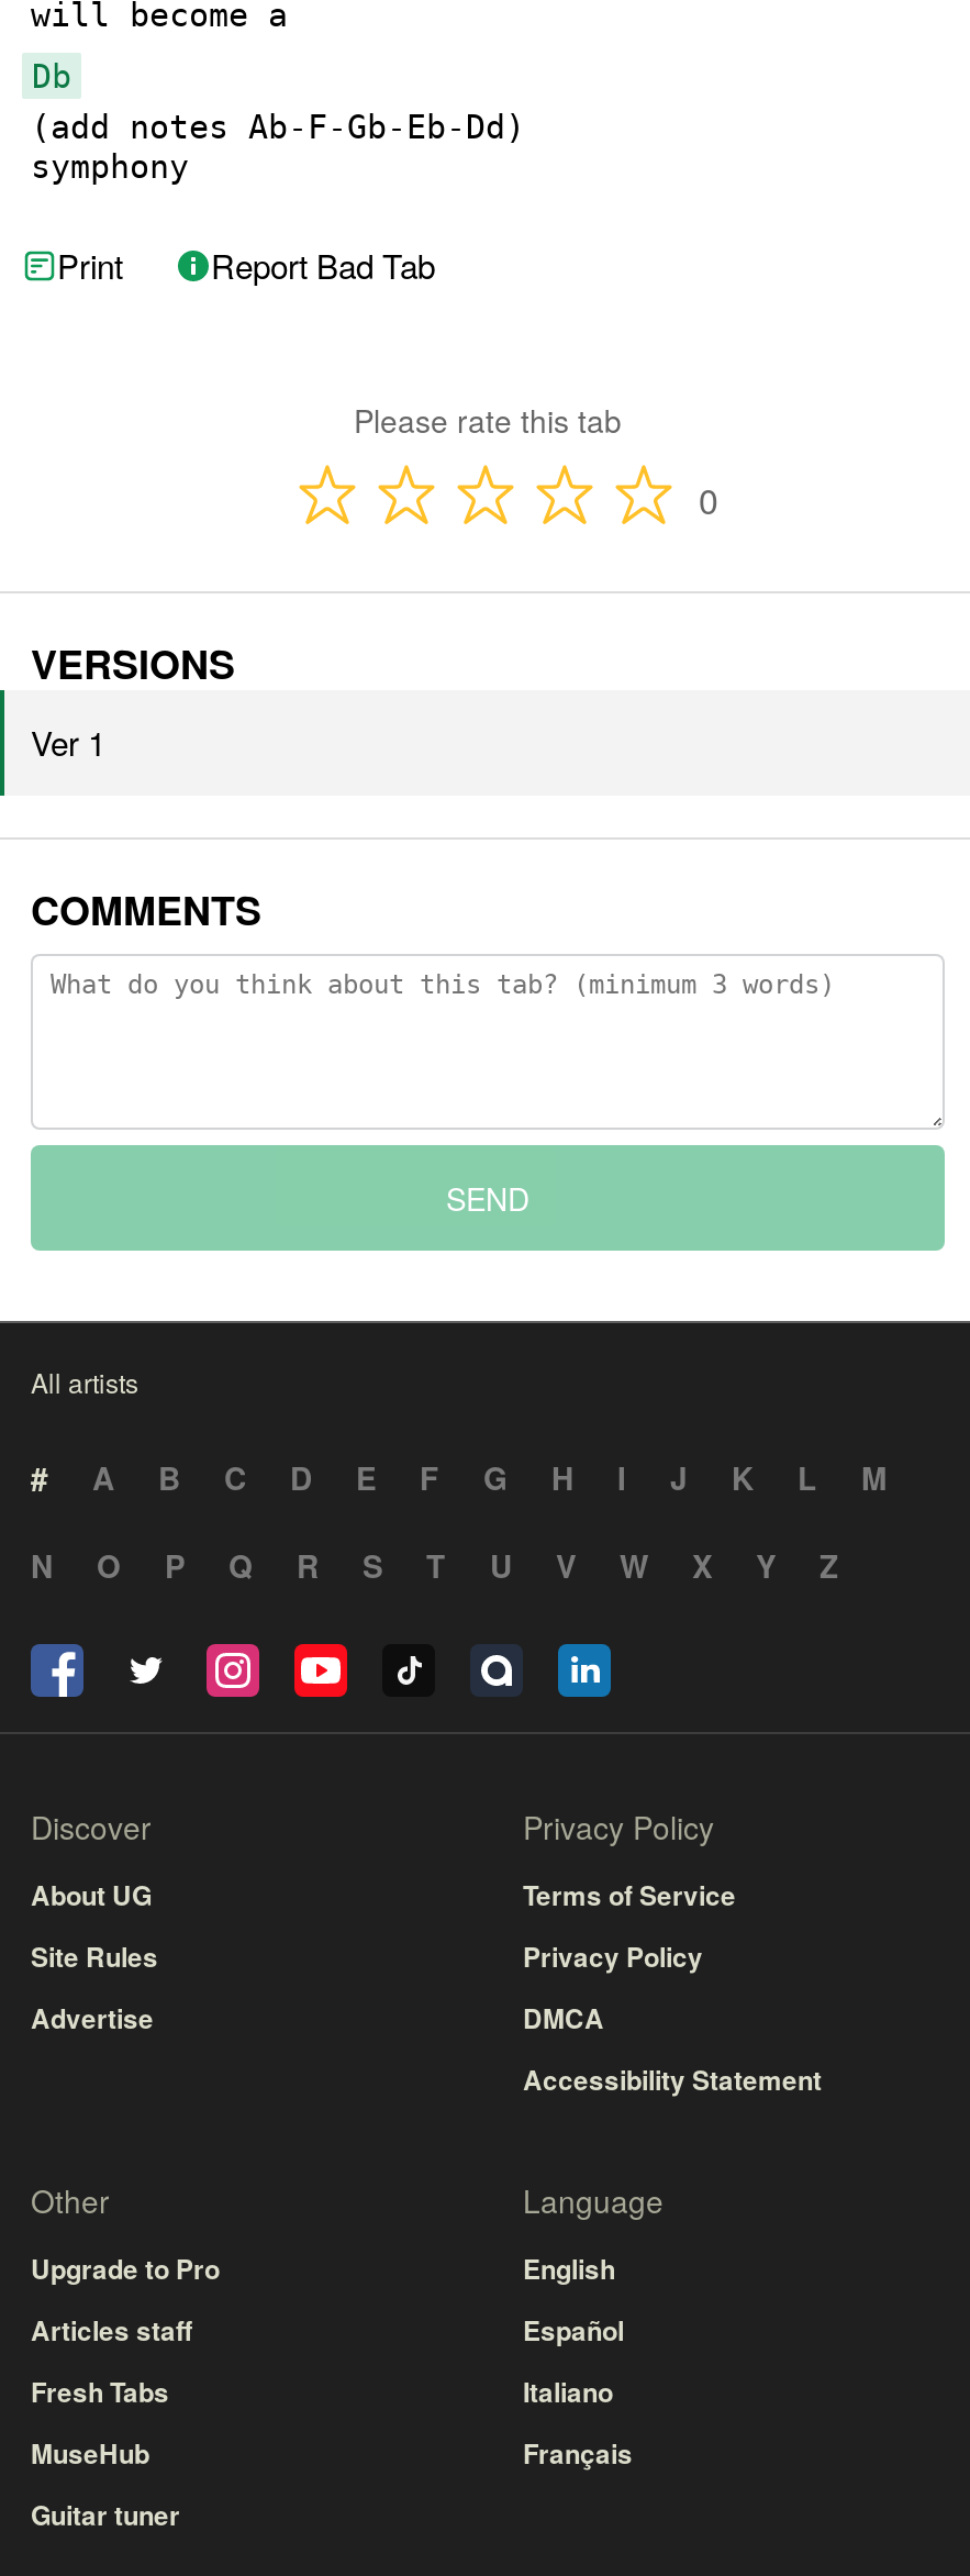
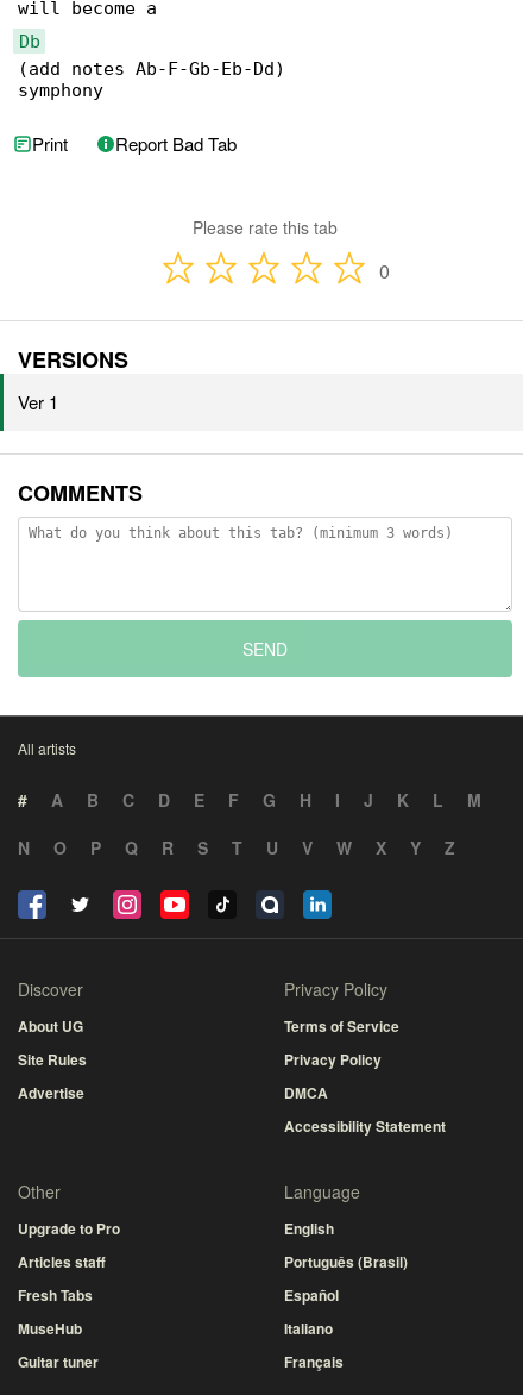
moved [523,2310,633,2473] -> [284,1285,344,1373]: Español | Italiano | Français
none -> [284,1251,408,1273] Português (Brasil)

